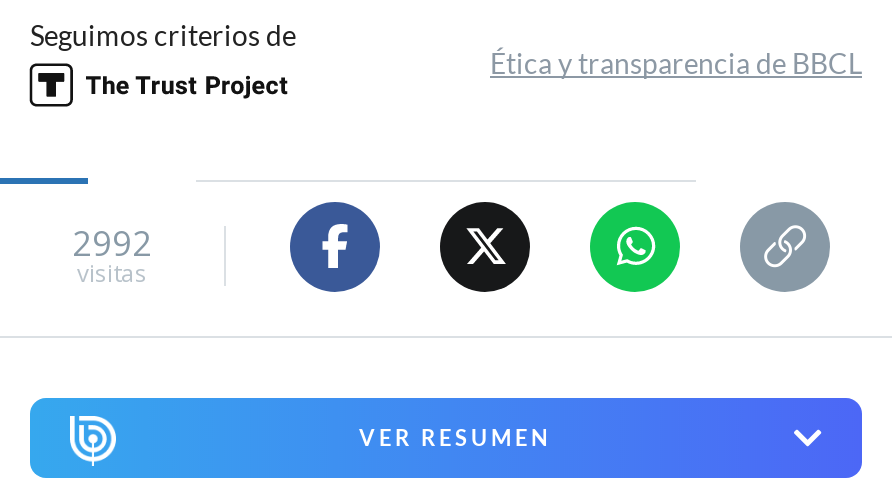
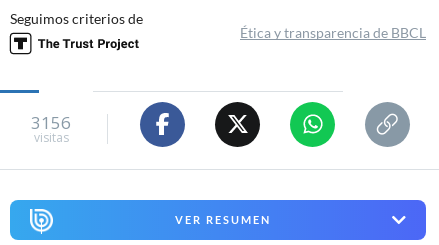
[72,220,152,266] 2992 -> [31,111,71,134] 3156

